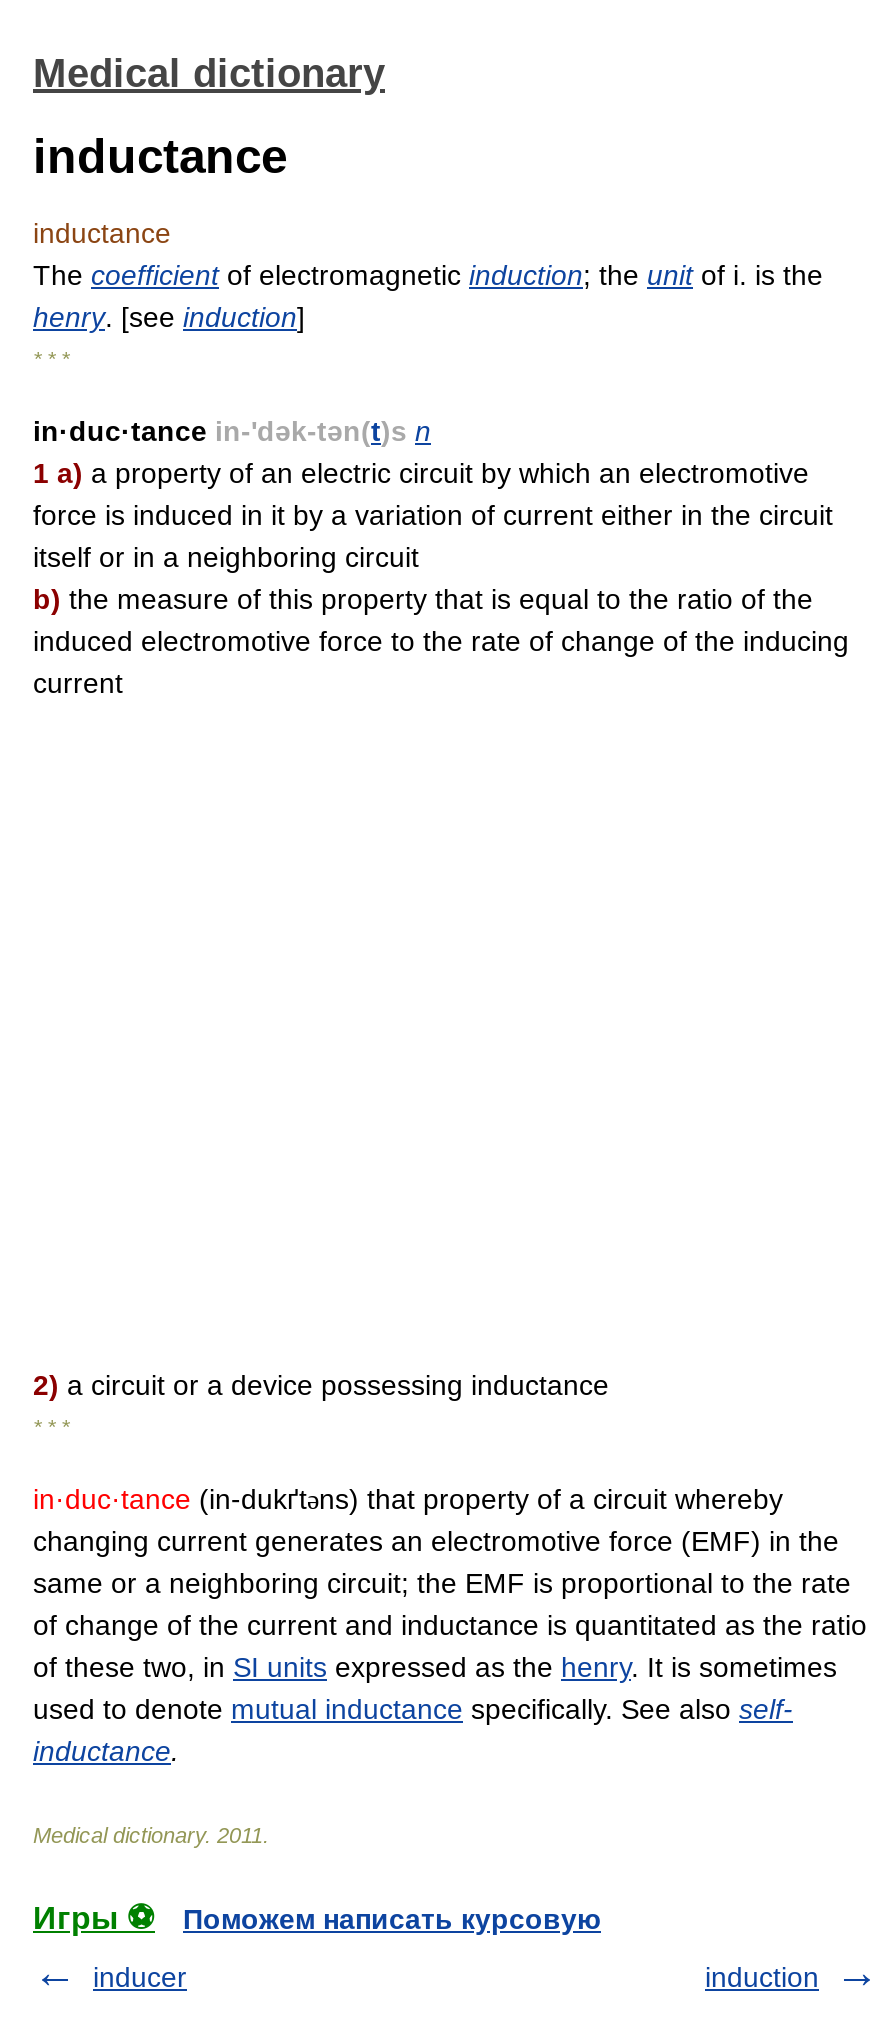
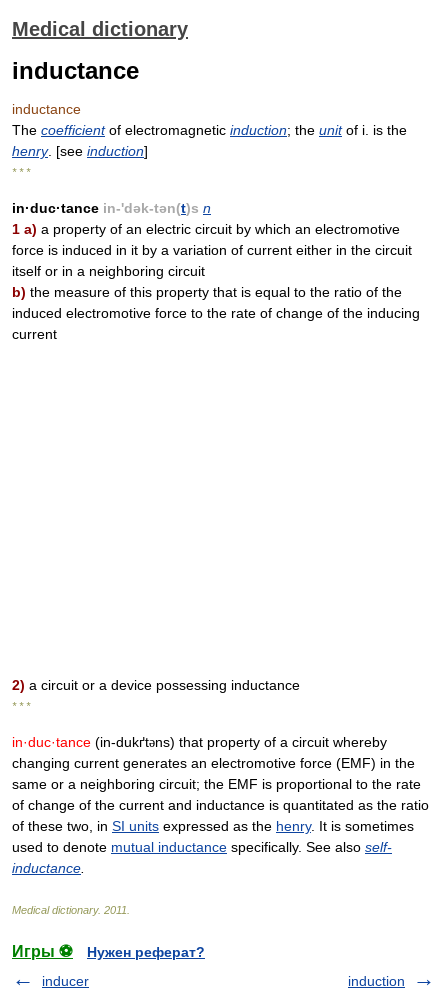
[183,1903,601,1935] Поможем написать курсовую -> [87,944,205,960] Нужен реферат?

